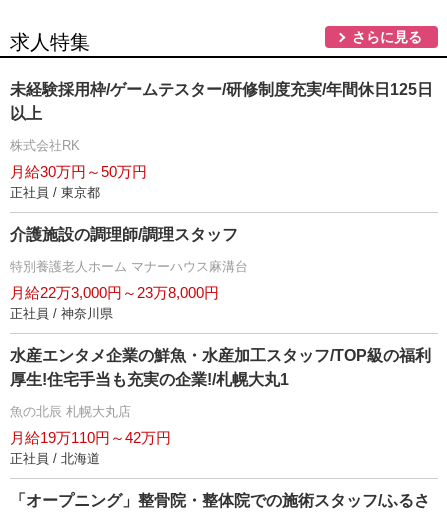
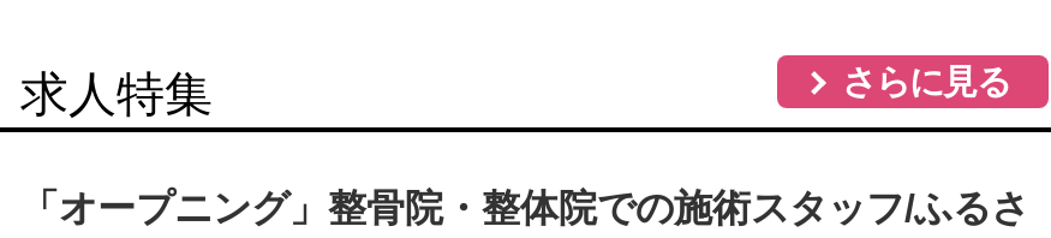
[10,81,433,466] 未経験採用枠/ゲームテスター/研修制度充実/年間休日125日 | 以上 | 株式会社RK | 月給30万円～50万円 | 正社員 / 東京都 | 介護施設の調理師/調理スタッフ | 特別養護老人ホーム マナーハウス麻溝台 | 月給22万3,000円～23万8,000円 | 正社員 / 神奈川県 | 水産エンタメ企業の鮮魚・水産加工スタッフ/TOP級の福利 | 厚生!住宅手当も充実の企業!/札幌大丸1 | 魚の北辰 札幌大丸店 | 月給19万110円～42万円 | 正社員 / 北海道 -> none

